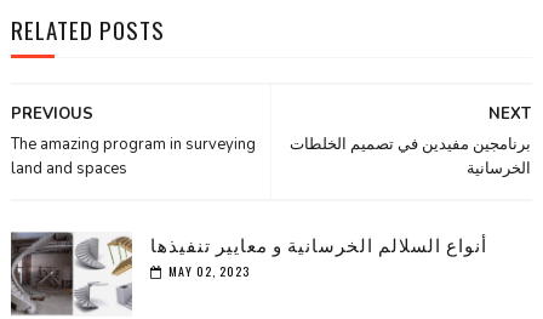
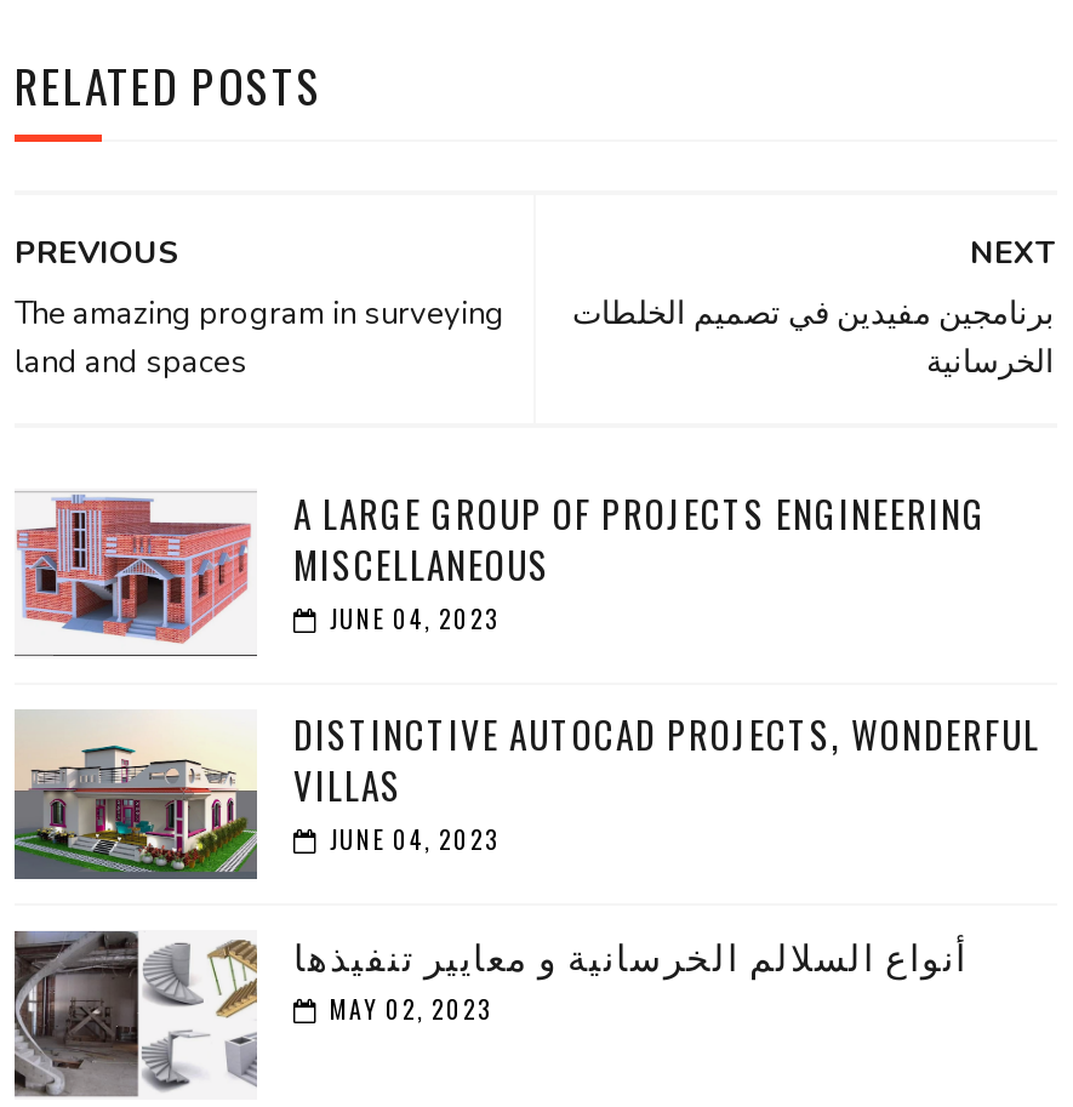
none -> [12,712,259,881] [image]
none -> [15,486,1040,857] [image] | A LARGE GROUP OF PROJECTS ENGINEERING | MISCELLANEOUS | JUNE 04, 2023 | DISTINCTIVE AUTOCAD PROJECTS, WONDERFUL | VILLAS | JUNE 04, 2023

